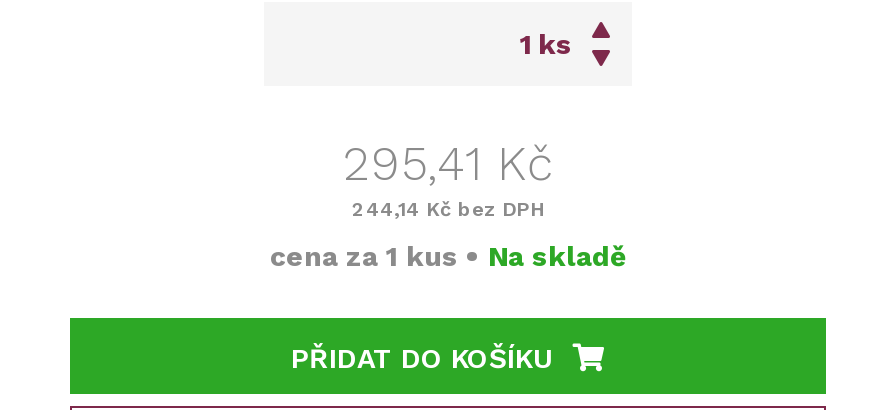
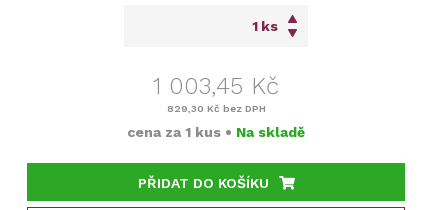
[343,136,553,192] 295,41 Kč -> [153,72,279,100] 1 003,45 Kč
[352,198,544,220] 244,14 Kč bez DPH -> [166,103,265,114] 829,30 Kč bez DPH

